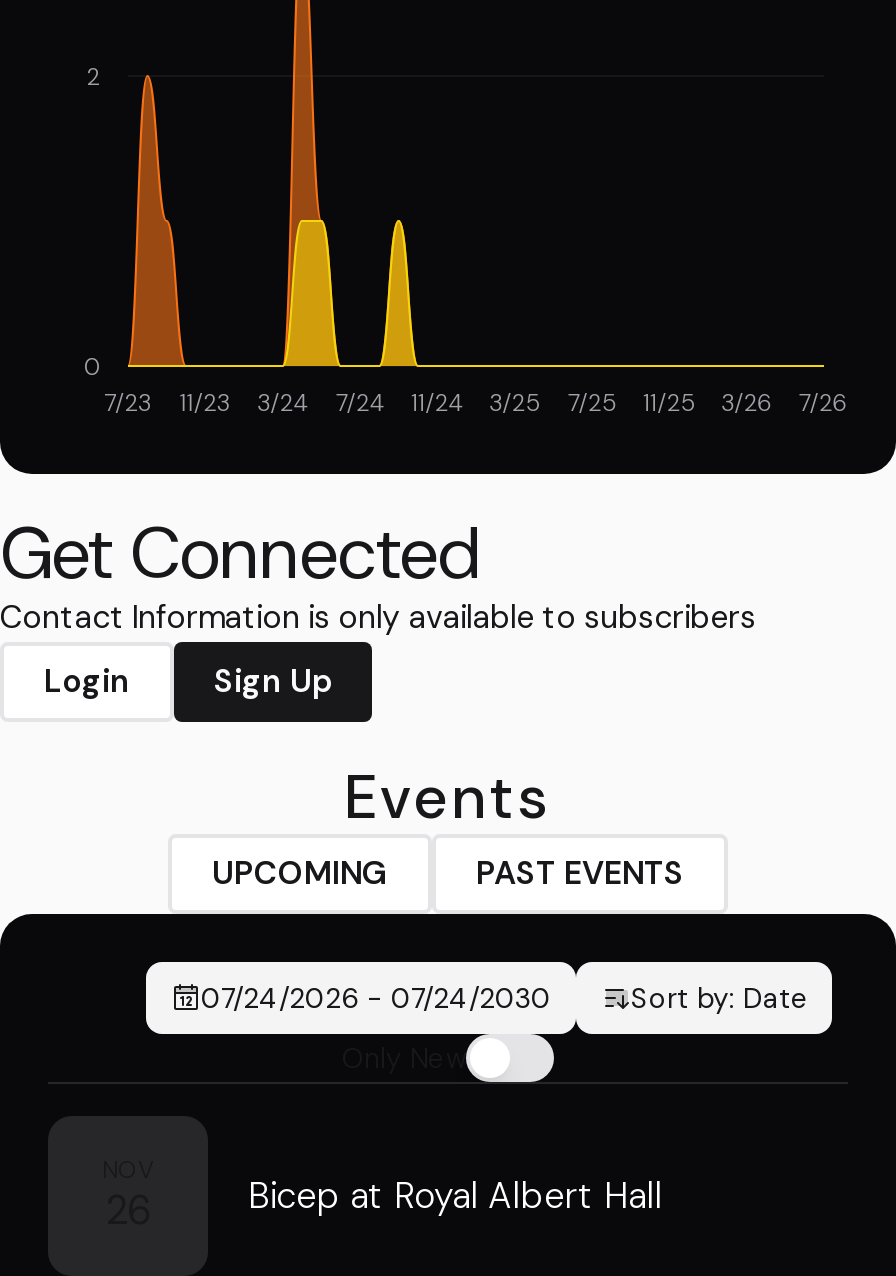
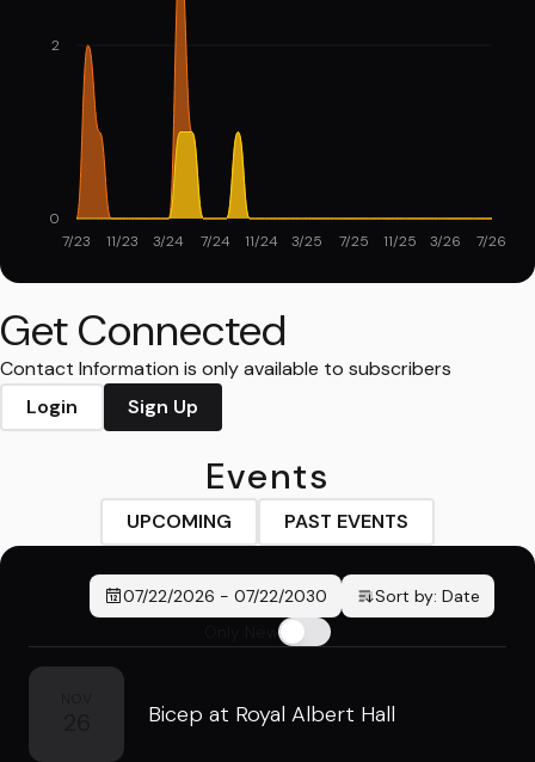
[201,980,551,1016] 07/24/2026 - 07/24/2030 -> [122,585,327,607] 07/22/2026 - 07/22/2030

